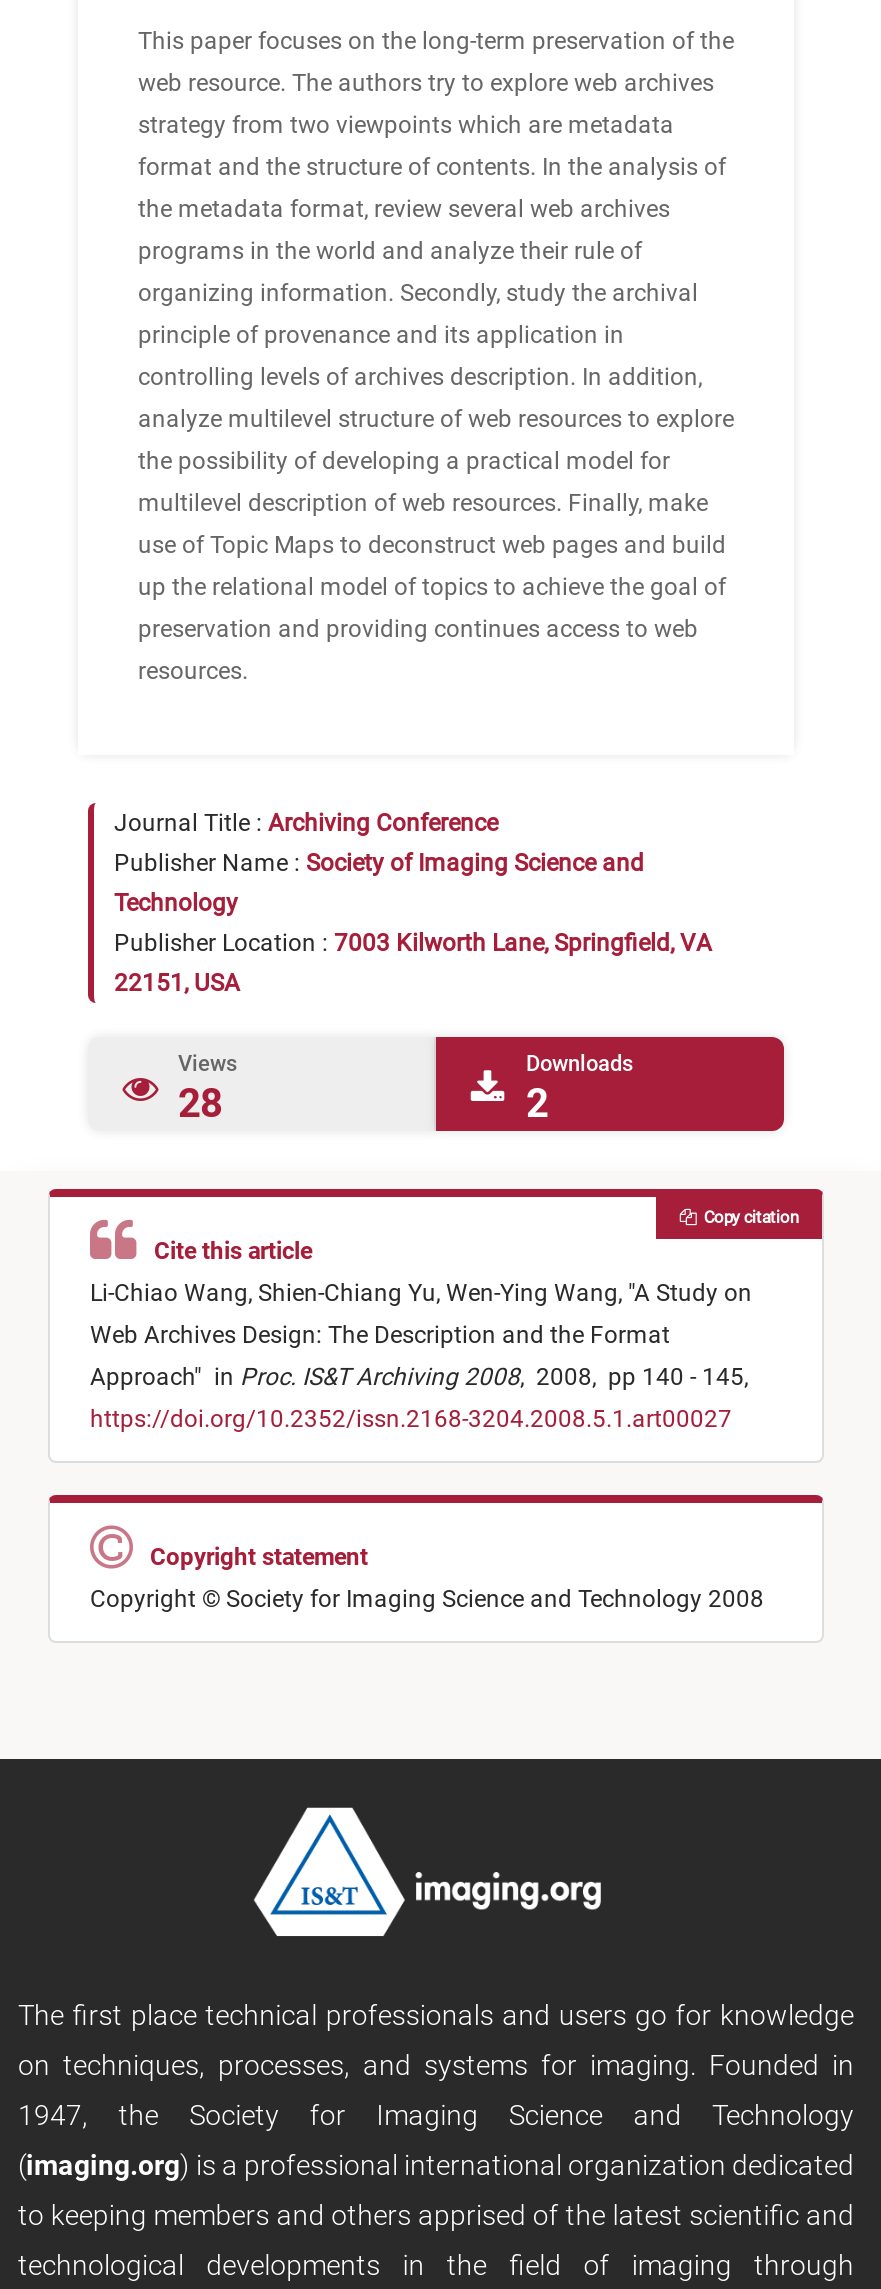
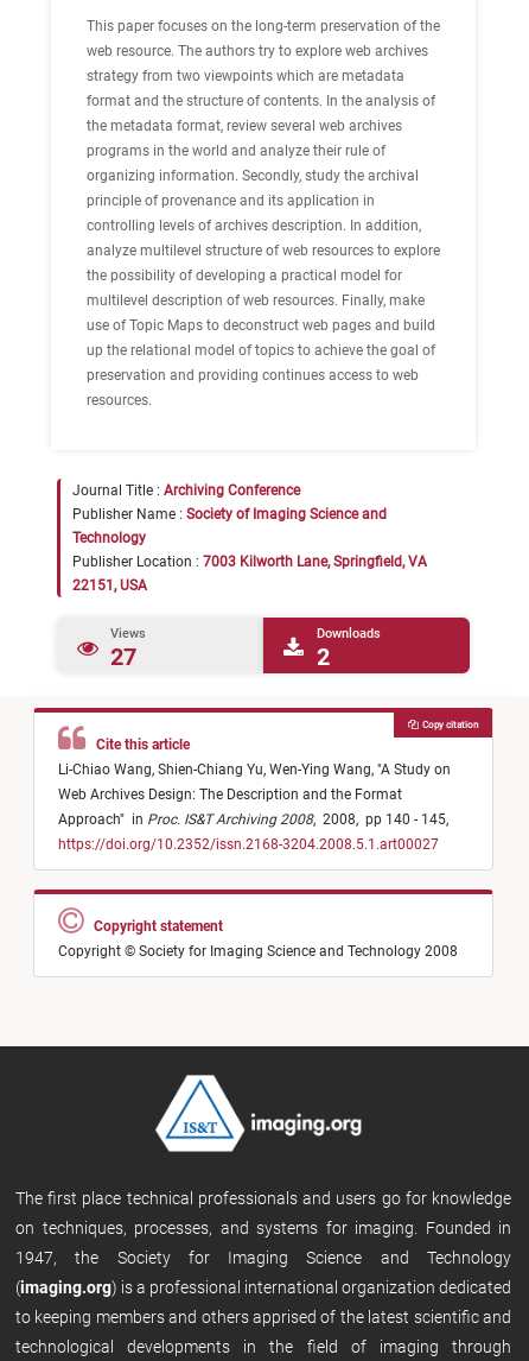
[178,1079,222,1127] 28 -> [110,642,136,671] 27

